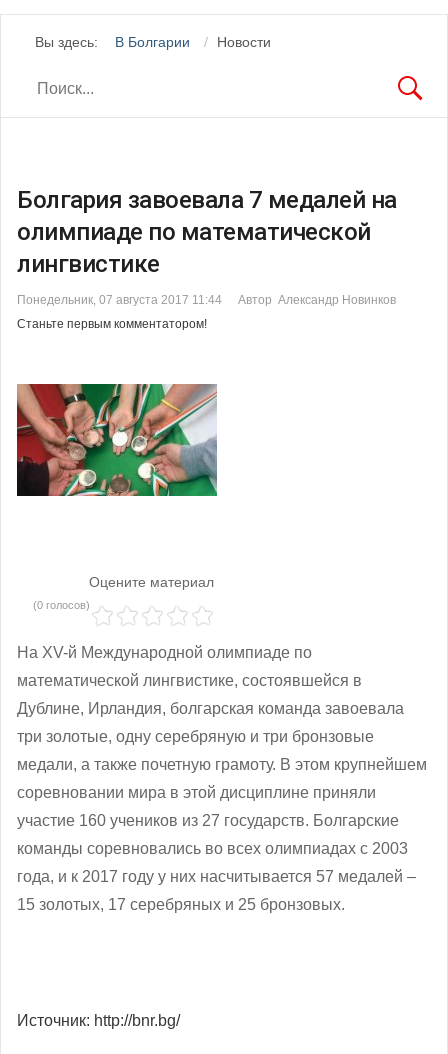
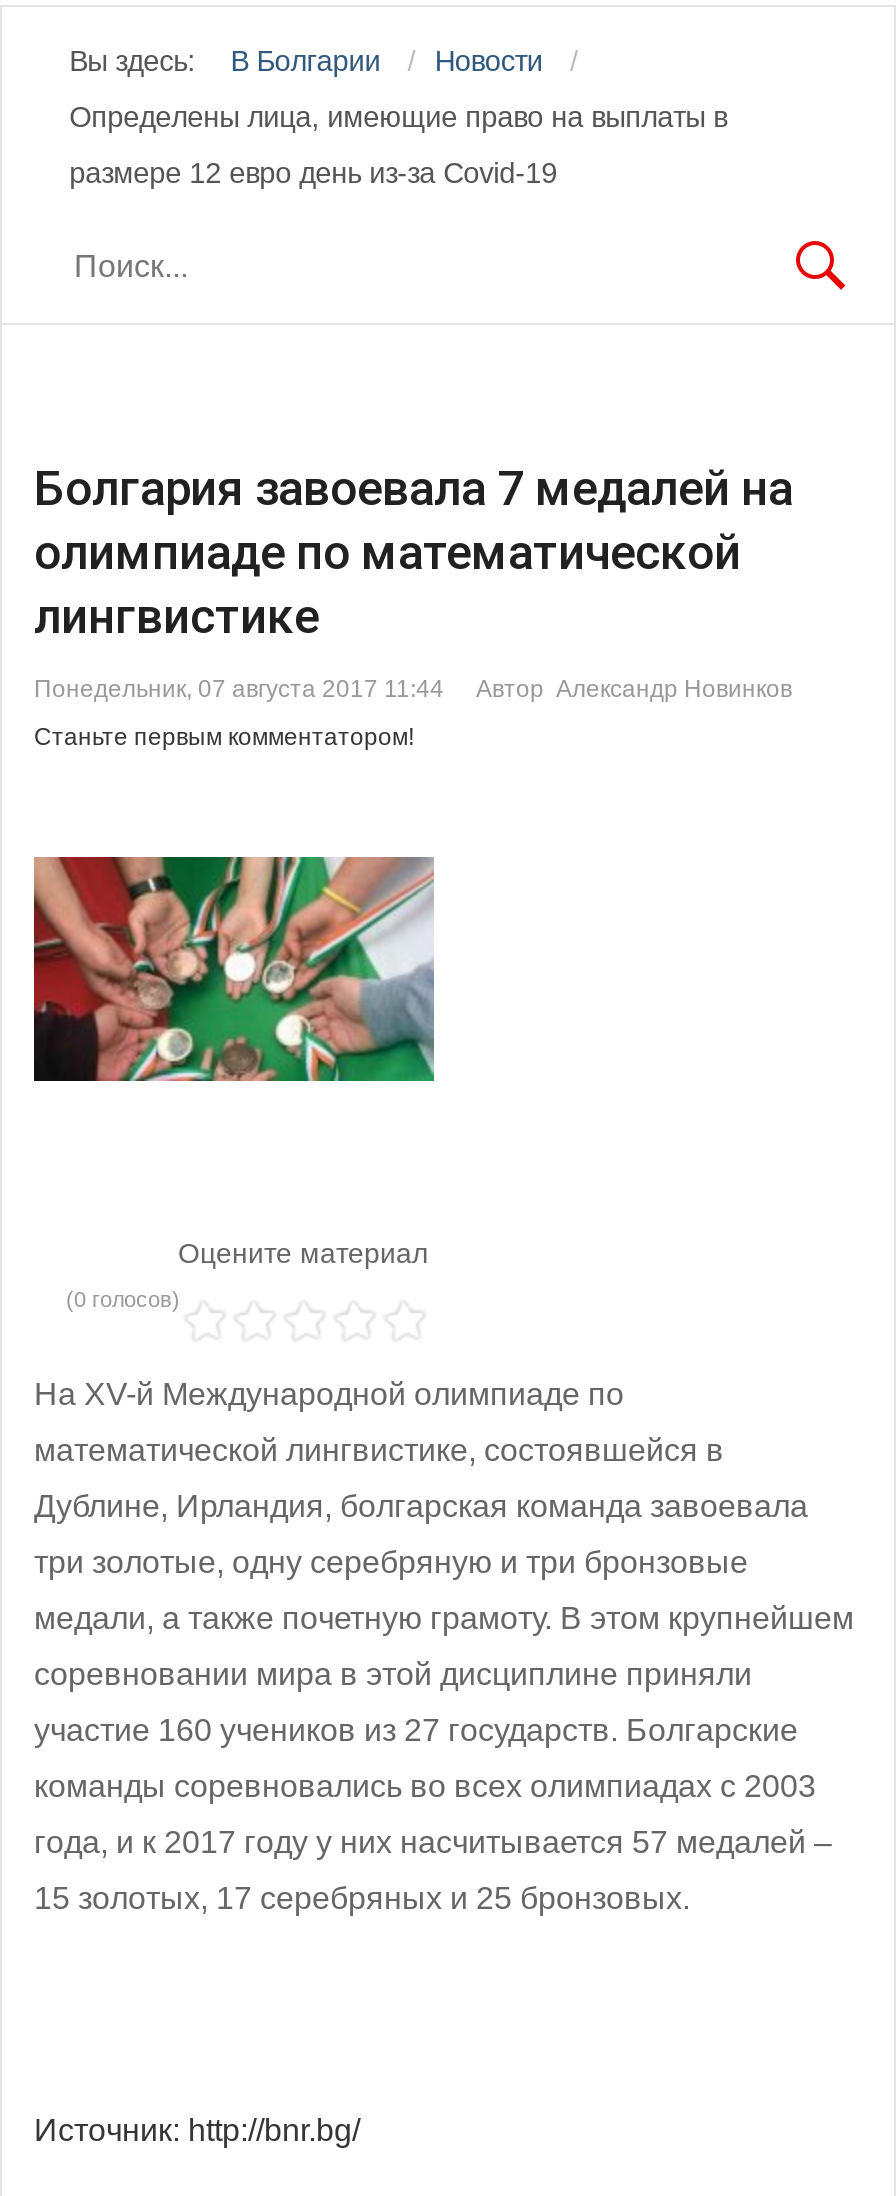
none -> [69,101,727,189] Определены лица, имеющие право на выплаты в | размере 12 евро день из-за Covid-19

